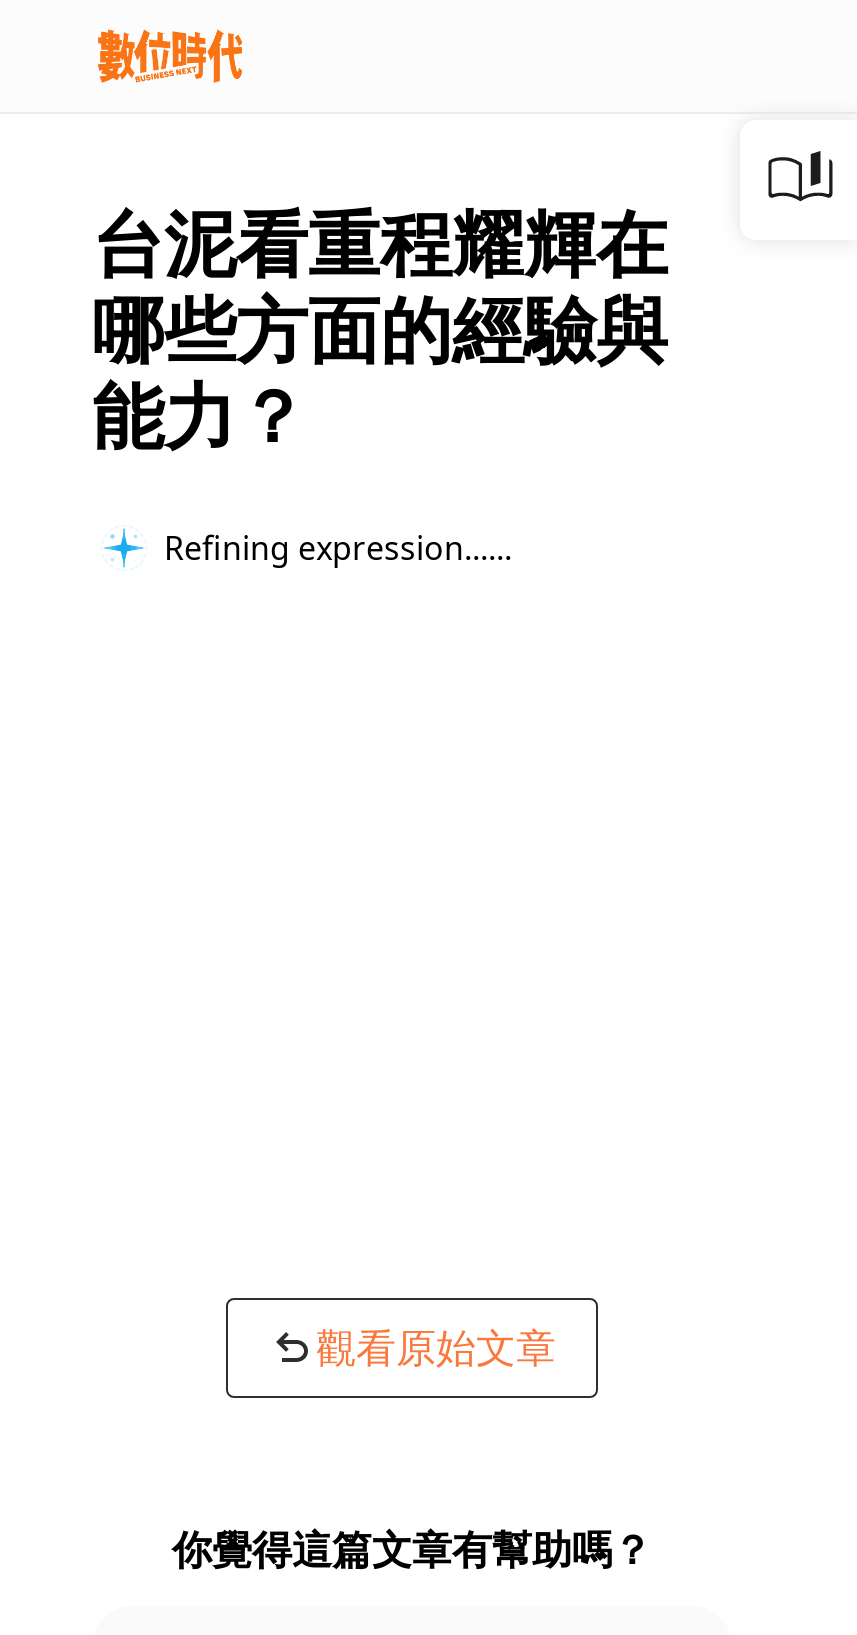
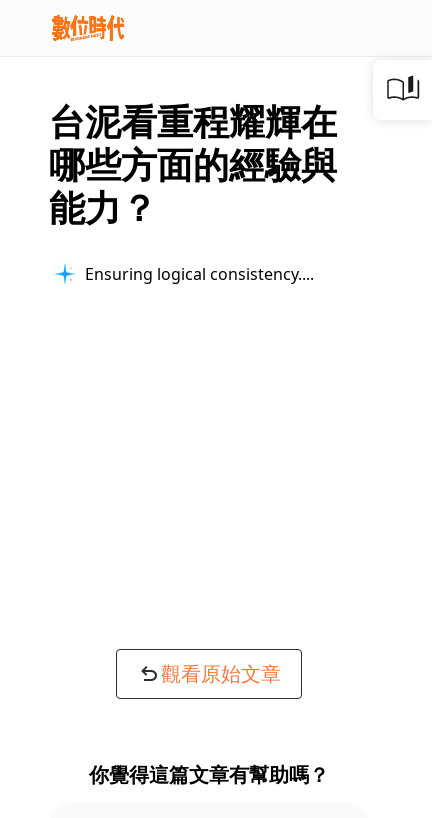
[164,525,488,569] Refining expression... -> [85,262,310,284] Ensuring logical consistency...

